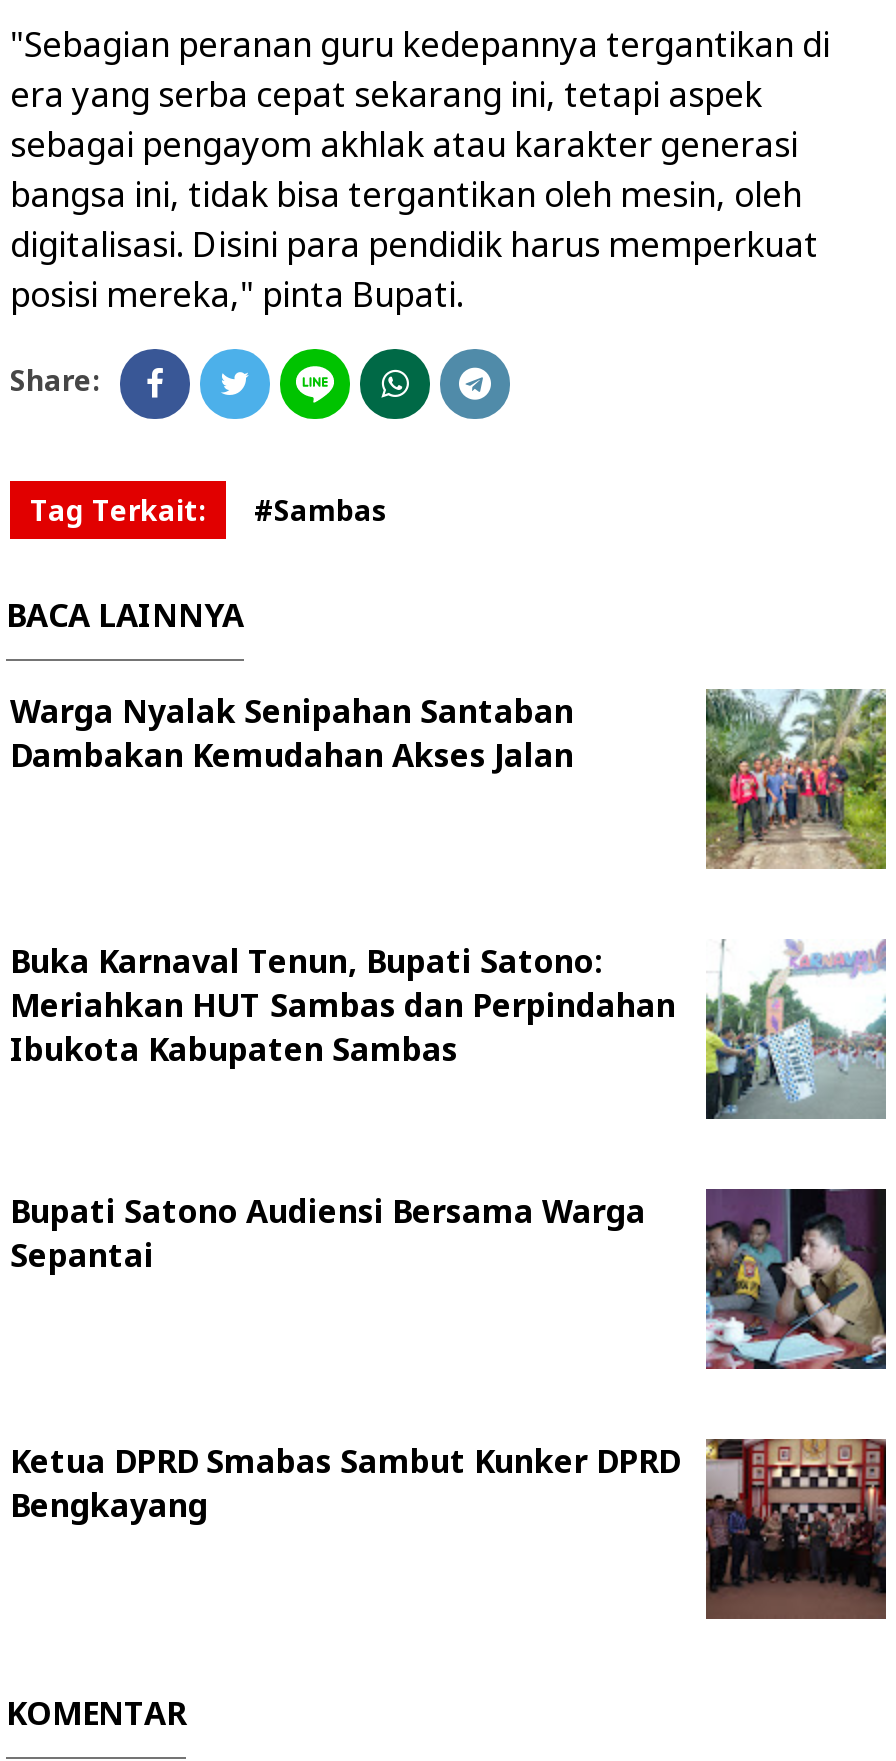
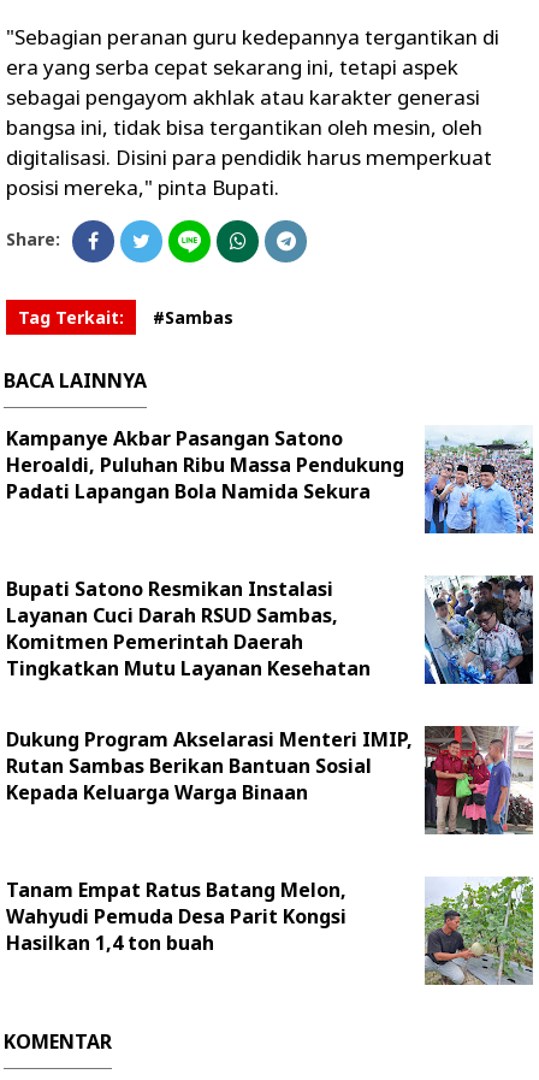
[10,689,574,777] Warga Nyalak Senipahan Santaban | Dambakan Kemudahan Akses Jalan -> [6,425,404,504] Kampanye Akbar Pasangan Satono | Heroaldi, Puluhan Ribu Massa Pendukung | Padati Lapangan Bola Namida Sekura
[704,687,888,871] [image] -> [423,425,534,535] [image]
[10,939,676,1071] Buka Karnaval Tenun, Bupati Satono: | Meriahkan HUT Sambas dan Perpindahan | Ibukota Kabupaten Sambas -> [6,576,371,681] Bupati Satono Resmikan Instalasi | Layanan Cuci Darah RSUD Sambas, | Komitmen Pemerintah Daerah | Tingkatkan Mutu Layanan Kesehatan
[704,939,888,1119] [image] -> [423,574,534,685] [image]
[10,1187,888,1371] [image] | Bupati Satono Audiensi Bersama Warga | Sepantai -> [6,725,533,836] [image] | Dukung Program Akselarasi Menteri IMIP, | Rutan Sambas Berikan Bantuan Sosial | Kepada Keluarga Warga Binaan
[10,1439,680,1527] Ketua DPRD Smabas Sambut Kunker DPRD | Bengkayang -> [6,877,346,956] Tanam Empat Ratus Batang Melon, | Wahyudi Pemuda Desa Parit Kongsi | Hasilkan 1,4 ton buah
[704,1437,888,1621] [image] -> [423,875,534,985] [image]

